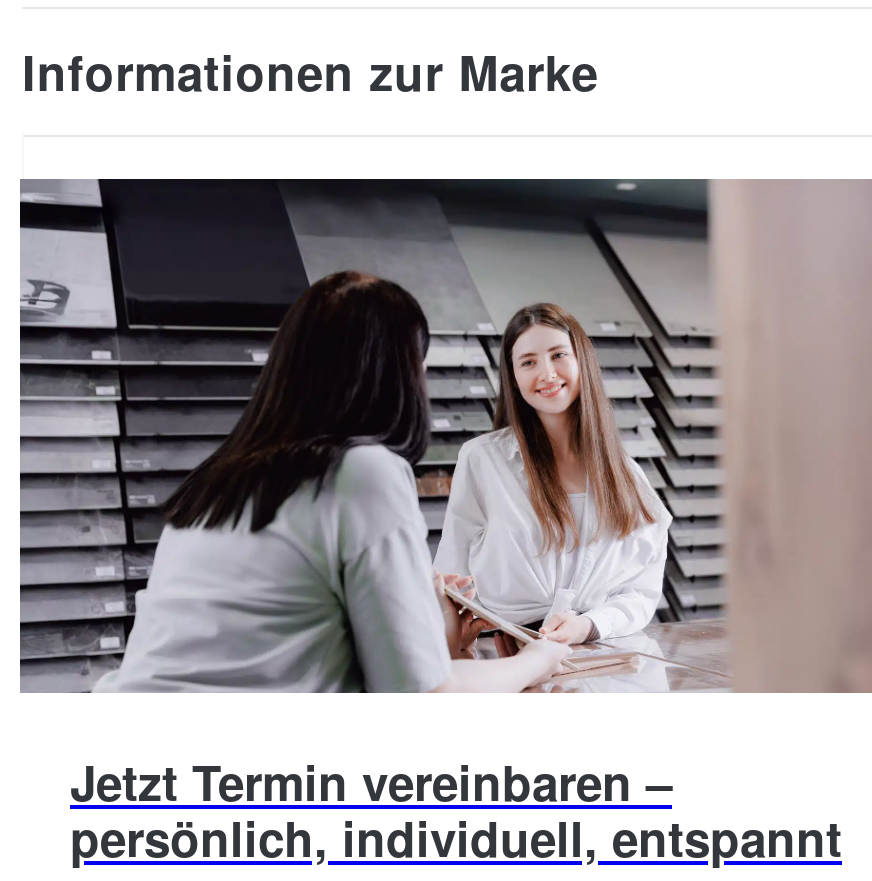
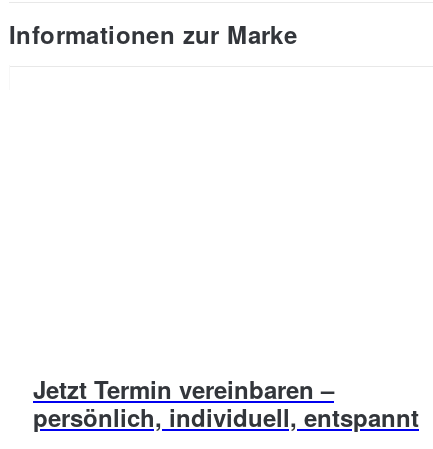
[18,177,866,695] [image] -> none

